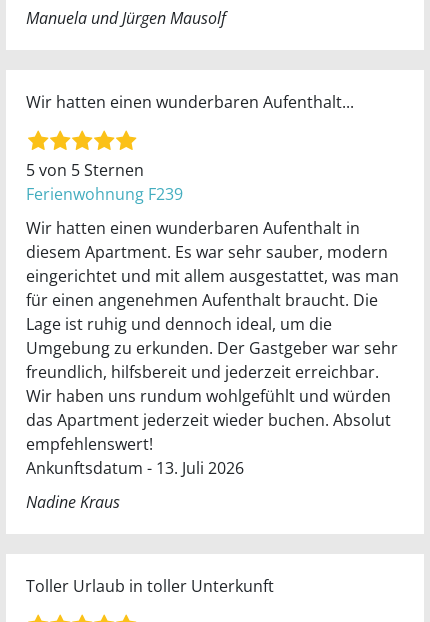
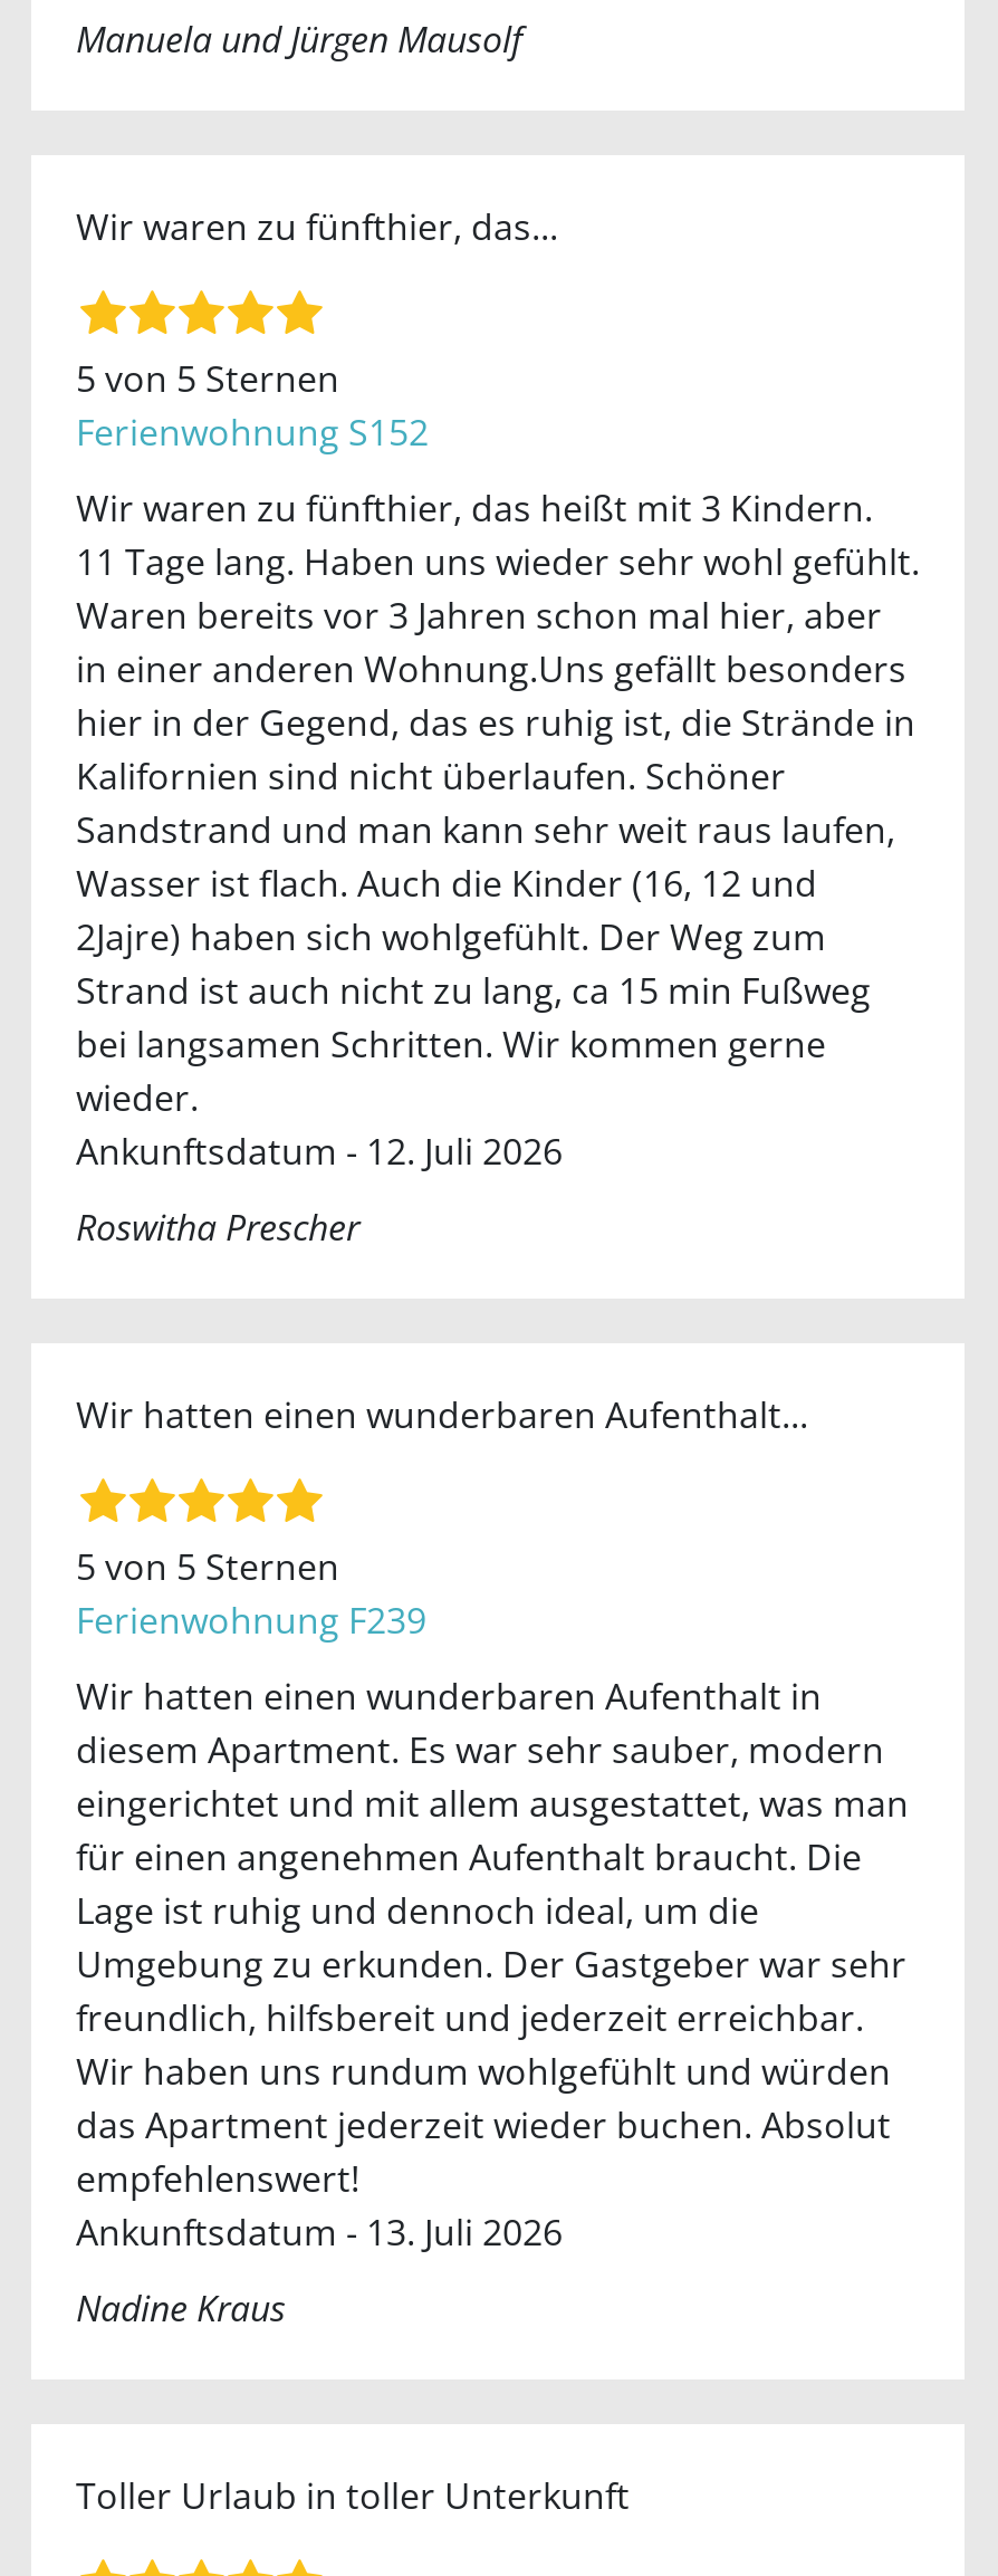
none -> [76,203,920,1252] Wir waren zu fünfthier, das... | 5 von 5 Sternen | Ferienwohnung S152 | Wir waren zu fünfthier, das heißt mit 3 Kindern. | 11 Tage lang. Haben uns wieder sehr wohl gefühlt. | Waren bereits vor 3 Jahren schon mal hier, aber | in einer anderen Wohnung.Uns gefällt besonders | hier in der Gegend, das es ruhig ist, die Strände in | Kalifornien sind nicht überlaufen. Schöner | Sandstrand und man kann sehr weit raus laufen, | Wasser ist flach. Auch die Kinder (16, 12 und | 2Jajre) haben sich wohlgefühlt. Der Weg zum | Strand ist auch nicht zu lang, ca 15 min Fußweg | bei langsamen Schritten. Wir kommen gerne | wieder. | Ankunftsdatum - 12. Juli 2026 | Roswitha Prescher

